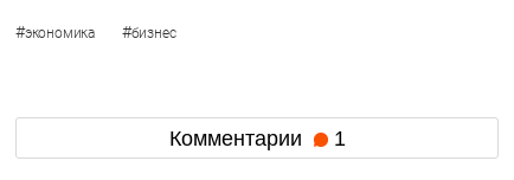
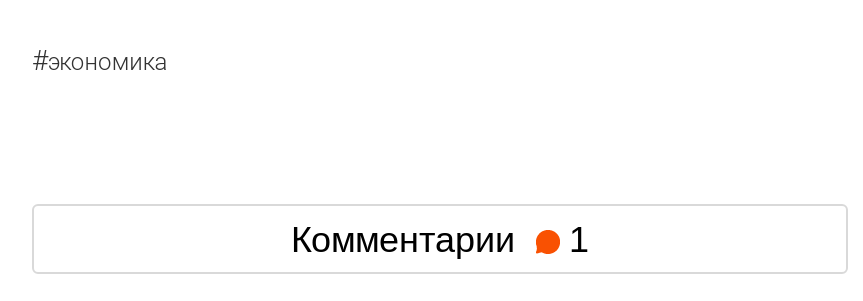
[122,23,176,42] #бизнес -> none

